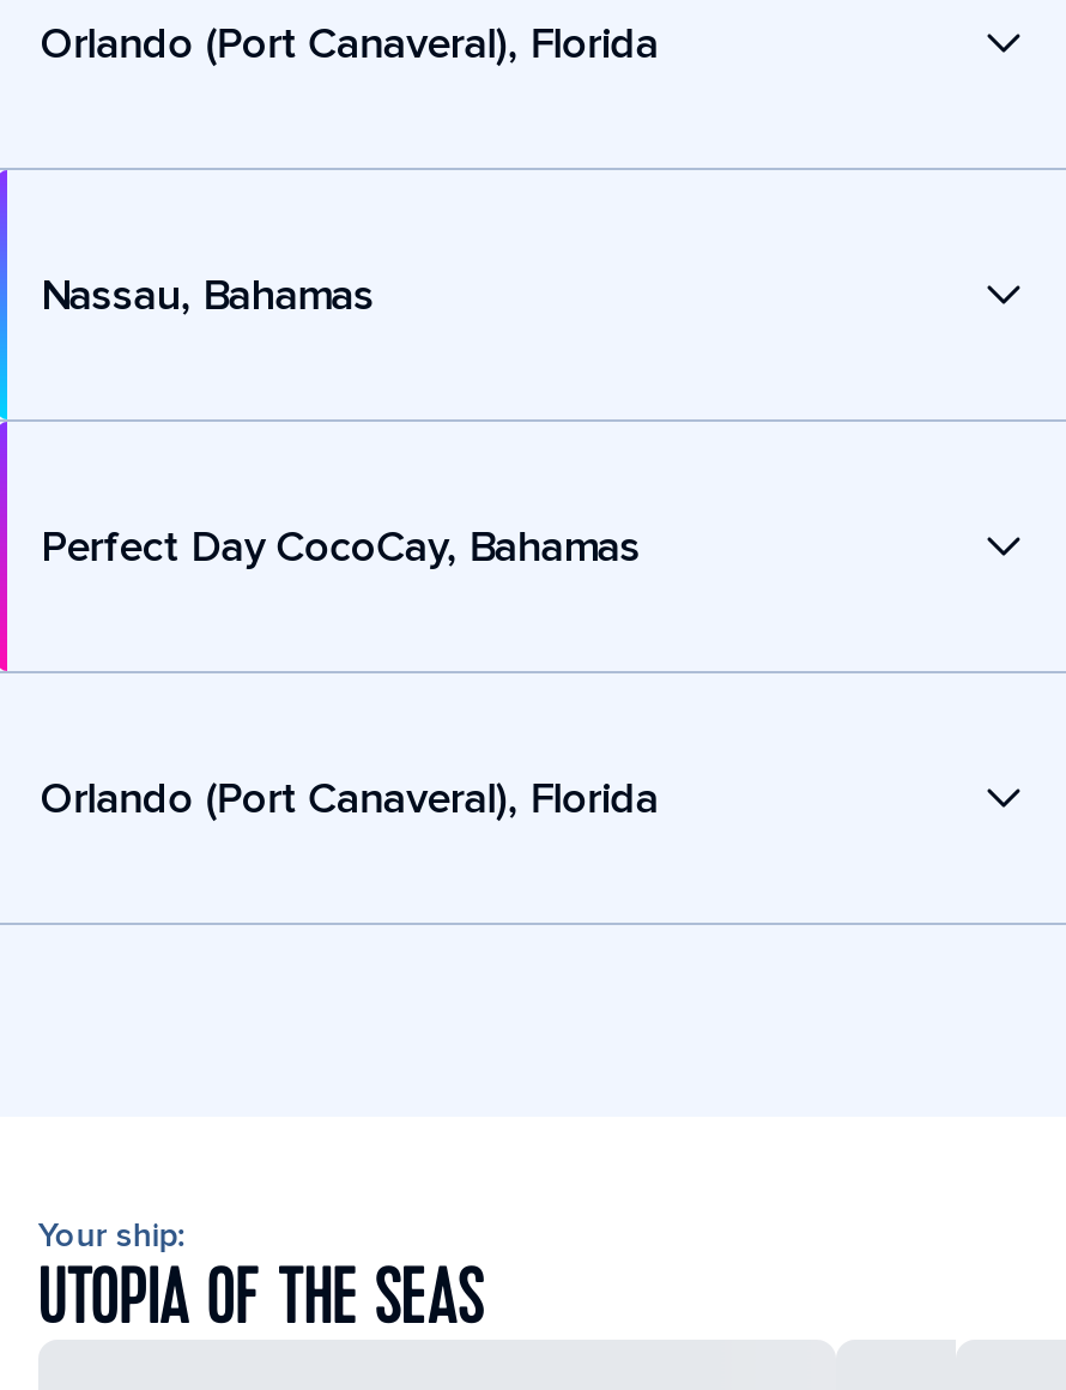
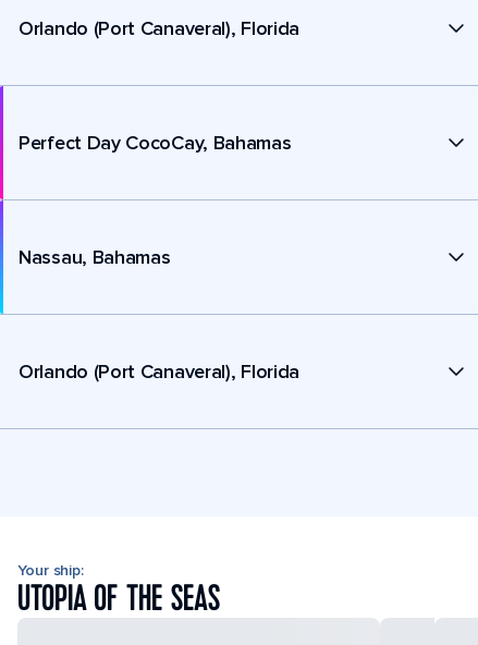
moved [41,267,375,320] -> [19,245,170,269]: Nassau, Bahamas
moved [41,519,641,572] -> [19,130,291,154]: Perfect Day CocoCay, Bahamas

